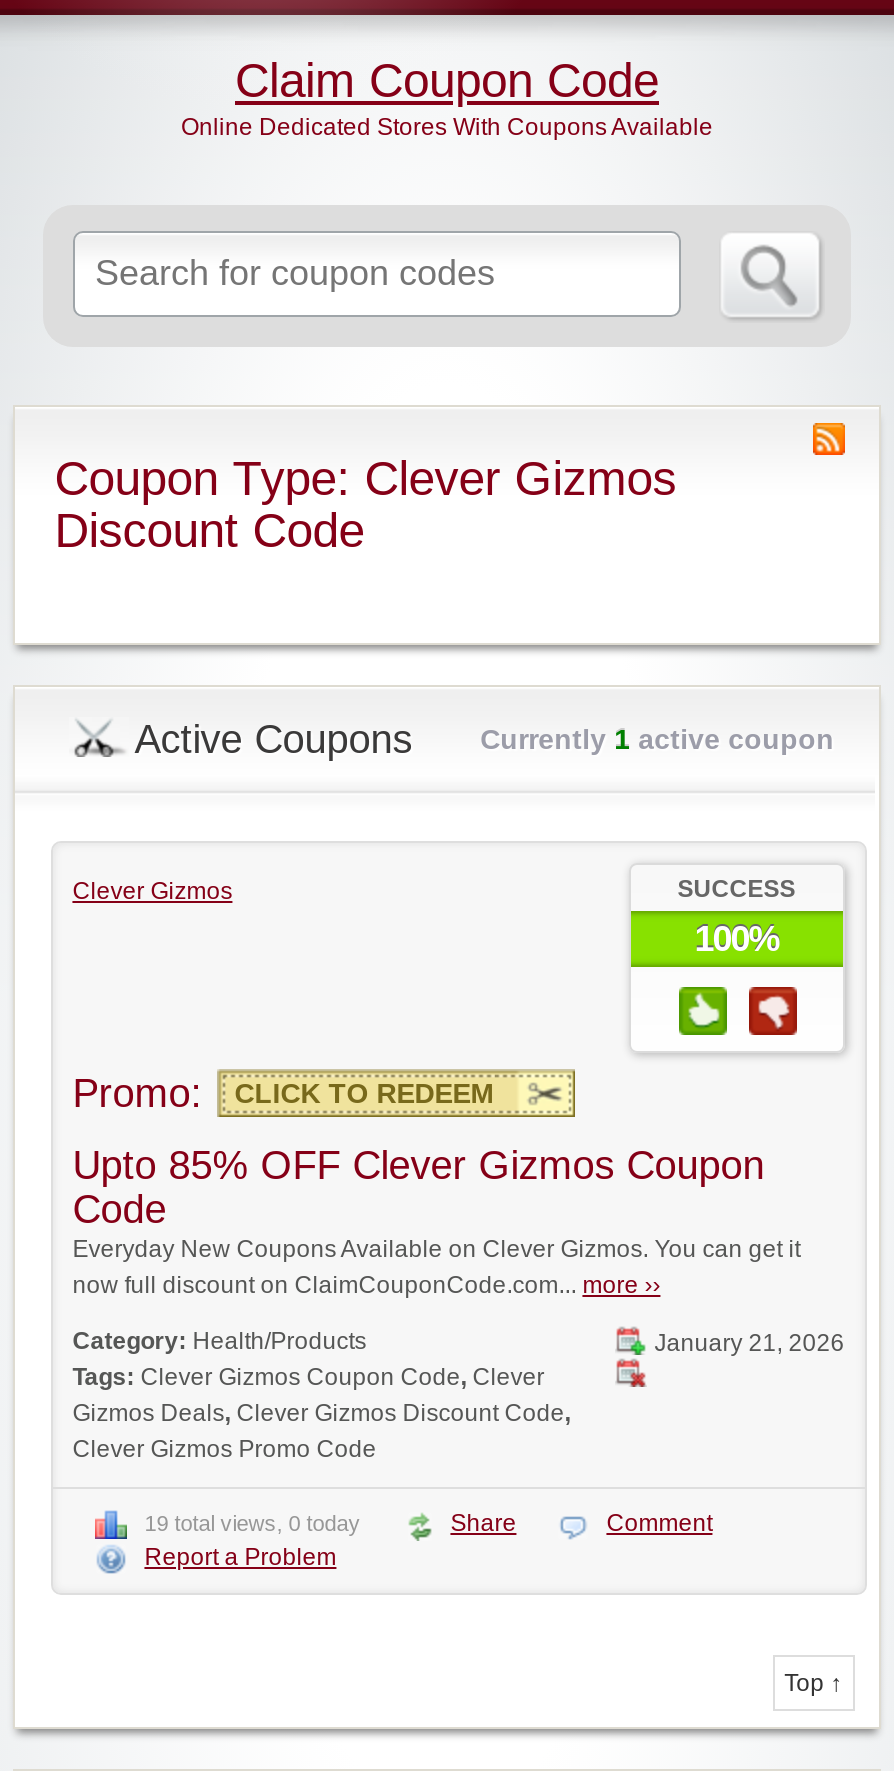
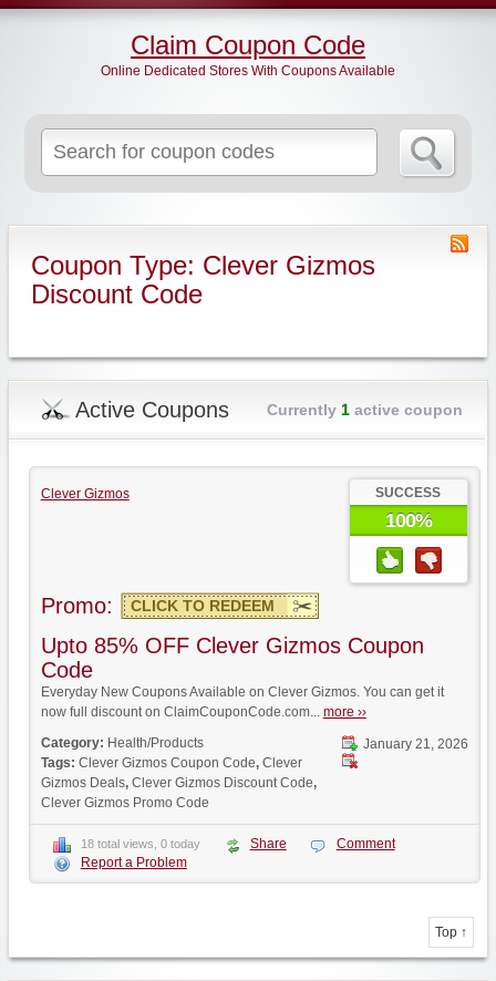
[144,1511,360,1535] 19 total views, 0 today -> [80,837,200,850] 18 total views, 0 today

